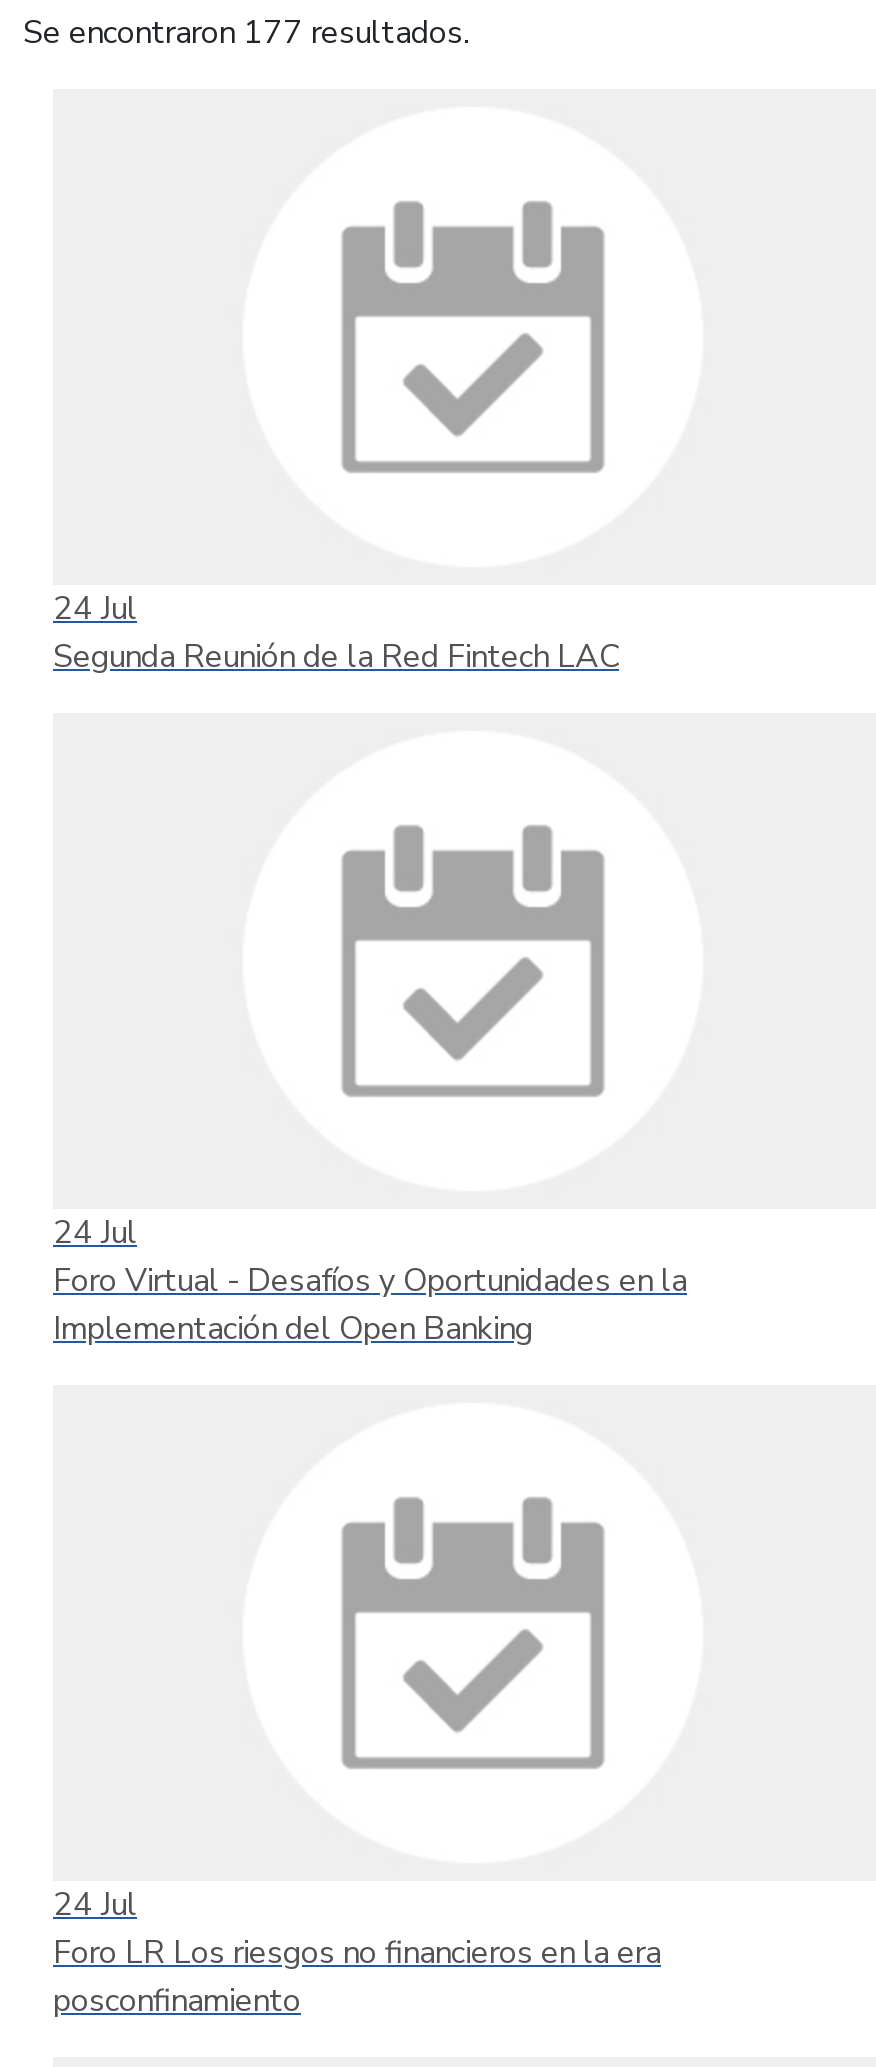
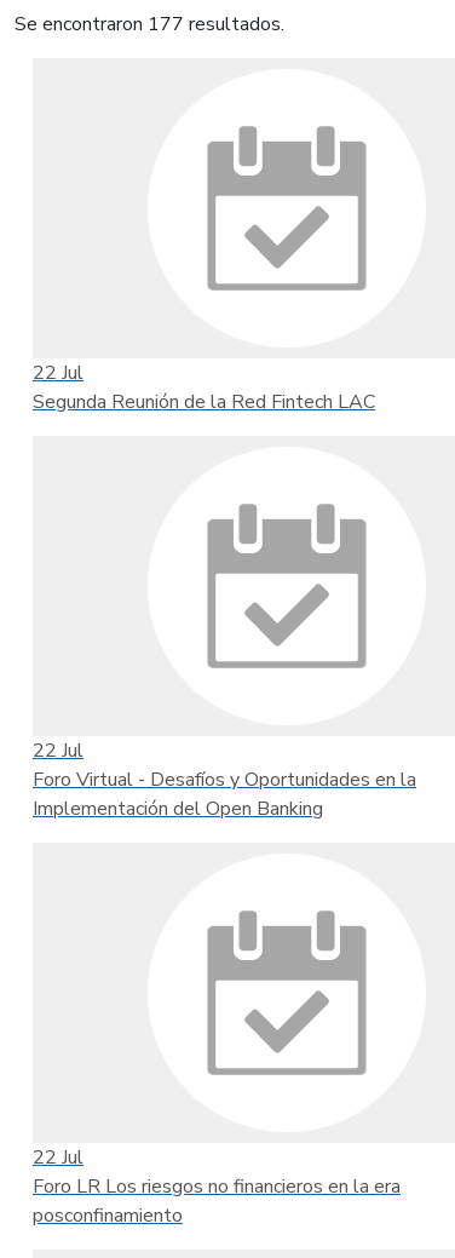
[53,587,137,631] 24 Jul -> [33,360,83,386] 22 Jul
[53,1211,137,1255] 24 Jul -> [33,737,83,764] 22 Jul
[53,1883,137,1927] 24 Jul -> [33,1144,83,1171] 22 Jul

